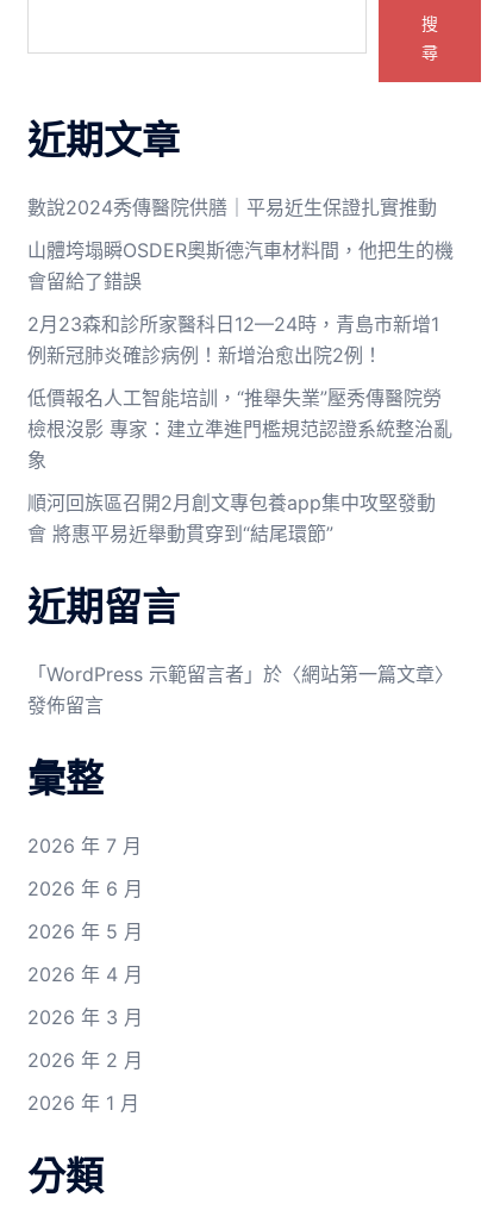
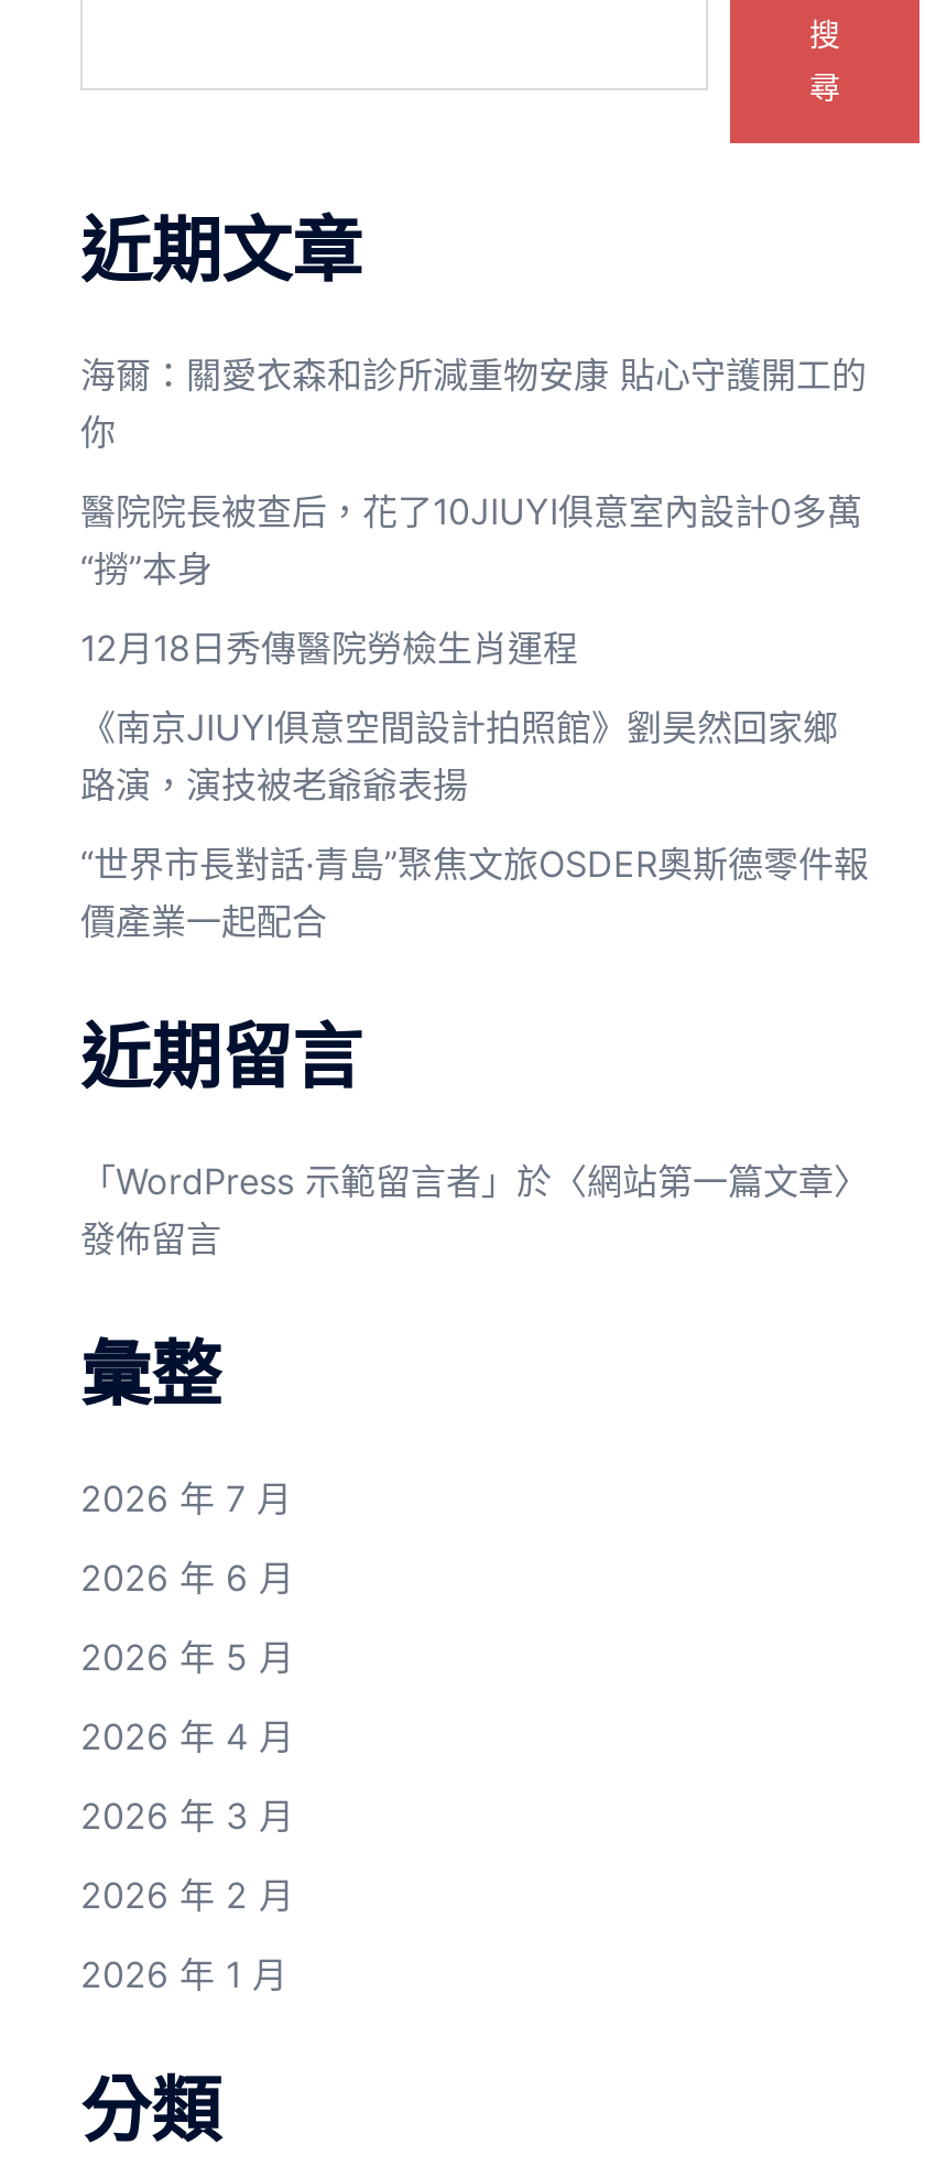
[27,195,437,219] 數說2024秀傳醫院供膳｜平易近生保證扎實推動 -> [80,353,867,454] 海爾：關愛衣森和診所減重物安康 貼心守護開工的 | 你
[27,238,454,293] 山體垮塌瞬OSDER奧斯德汽車材料間，他把生的機 | 會留給了錯誤 -> [80,489,862,591] 醫院院長被查后，花了10JIUYI俱意室內設計0多萬 | “撈”本身
[27,312,439,367] 2月23森和診所家醫科日12—24時，青島市新增1 | 例新冠肺炎確診病例！新增治愈出院2例！ -> [80,626,578,670] 12月18日秀傳醫院勞檢生肖運程
[27,386,452,472] 低價報名人工智能培訓，“推舉失業”壓秀傳醫院勞 | 檢根沒影 專家：建立準進門檻規范認證系統整治亂 | 象 -> [80,705,838,806] 《南京JIUYI俱意空間設計拍照館》劉昊然回家鄉 | 路演，演技被老爺爺表揚
[27,491,436,545] 順河回族區召開2月創文專包養app集中攻堅發動 | 會 將惠平易近舉動貫穿到“結尾環節” -> [80,842,869,943] “世界市長對話·青島”聚焦文旅OSDER奧斯德零件報 | 價產業一起配合

